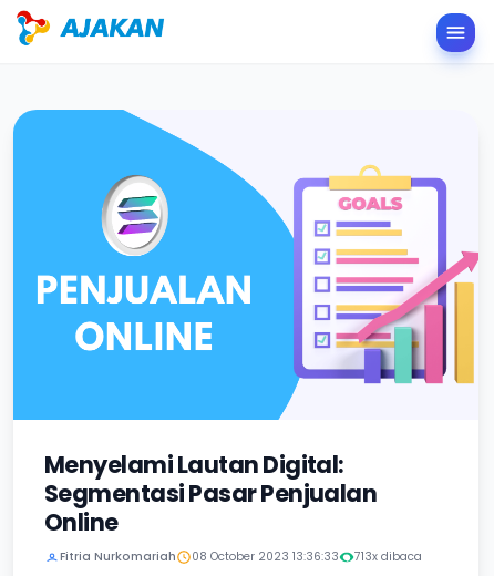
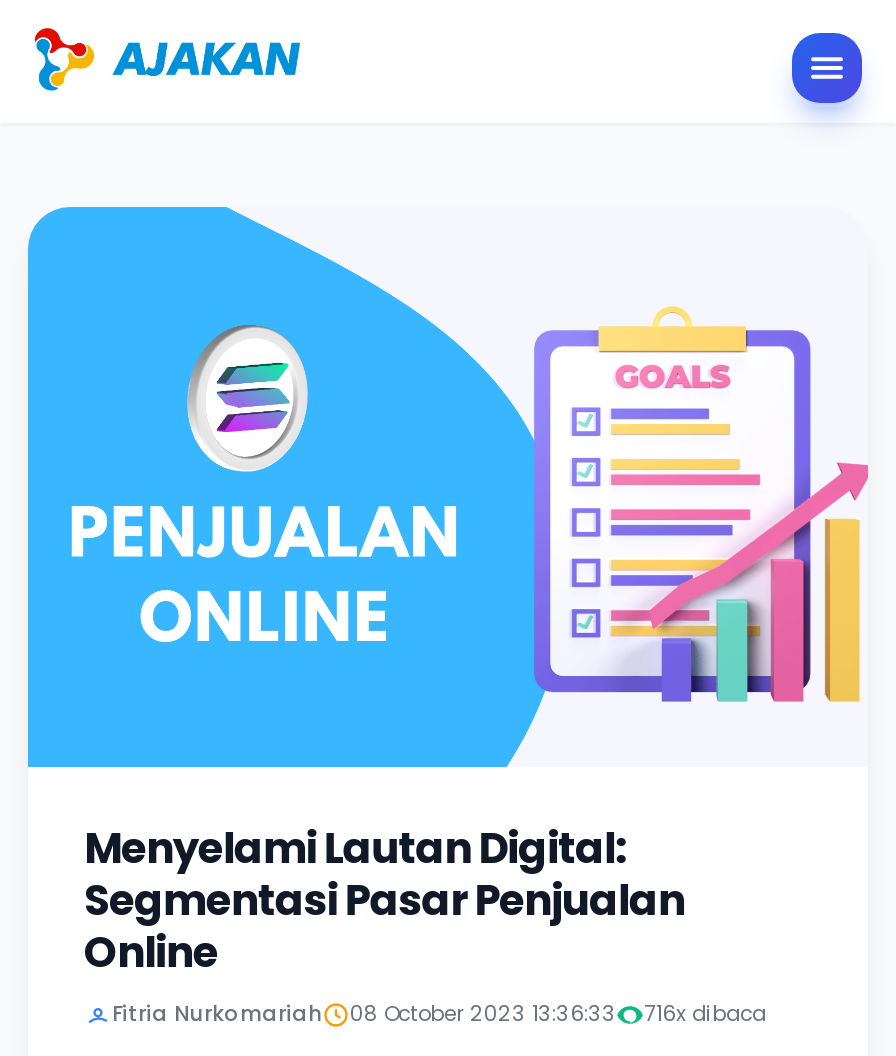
[60,548,422,564] Fitria Nurkomariah 08 October 2023 13:36:33 713x dibaca -> [112,998,766,1028] Fitria Nurkomariah 08 October 2023 13:36:33 716x dibaca

